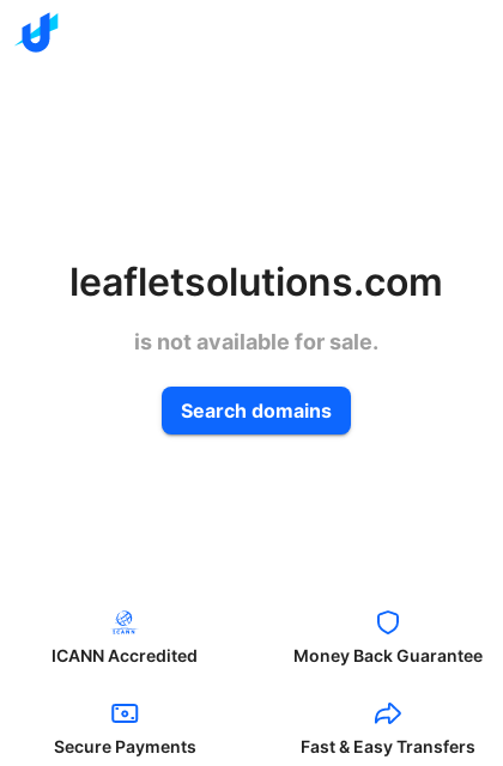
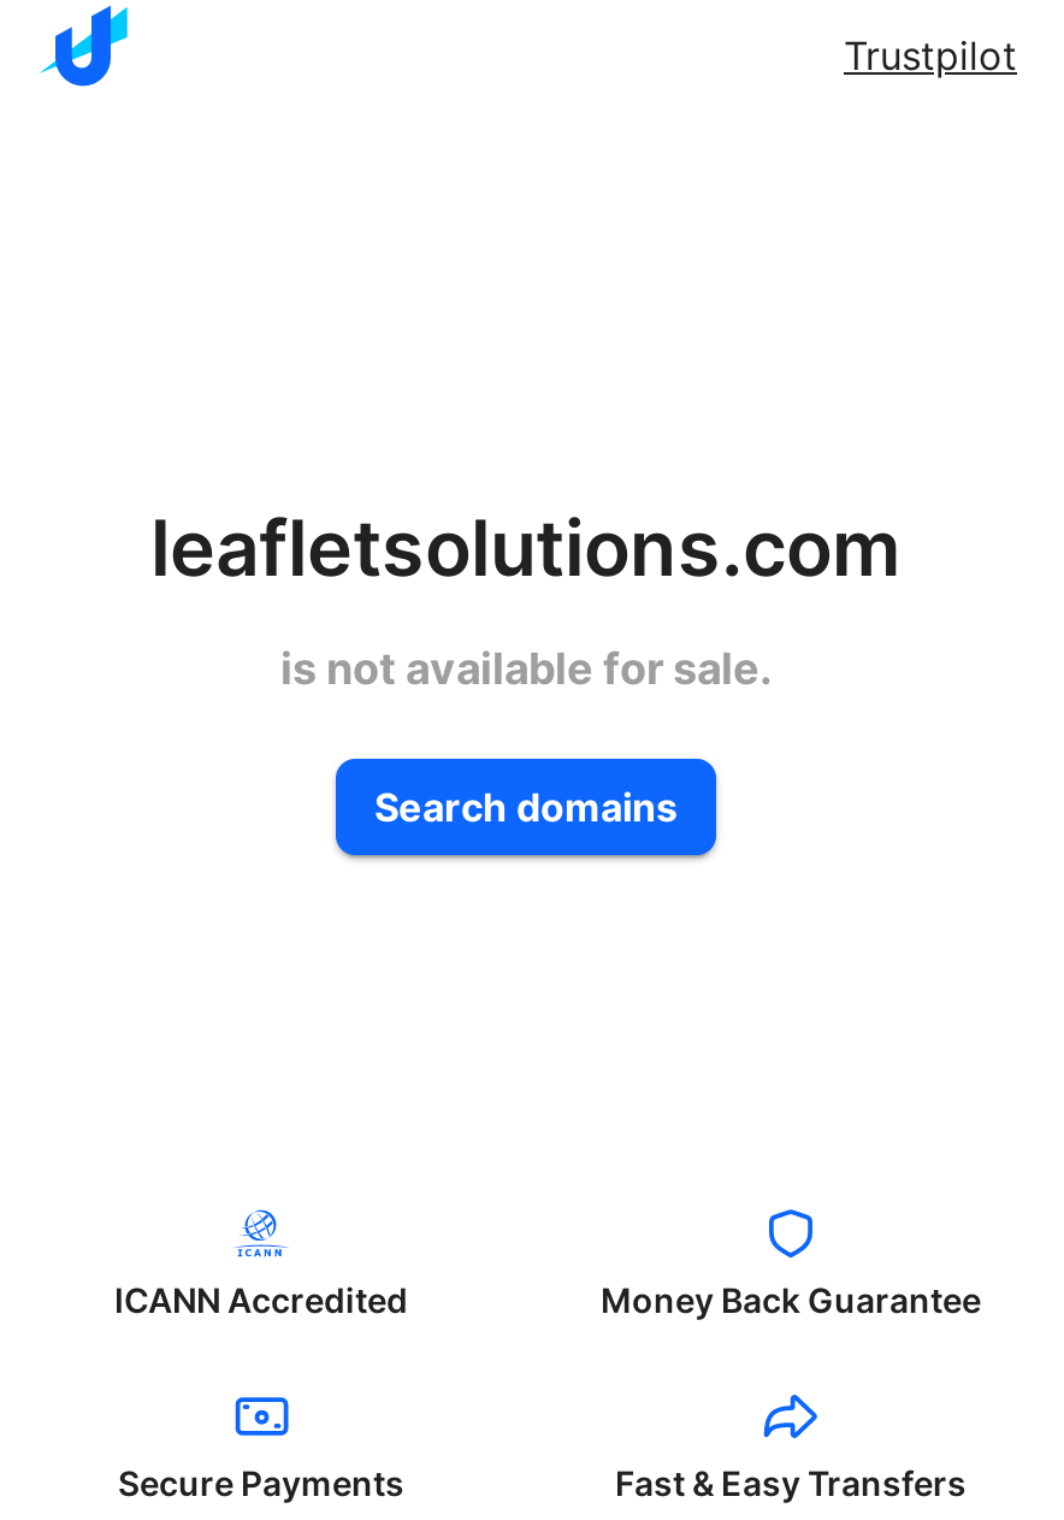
none -> [844,31,1017,79] Trustpilot

